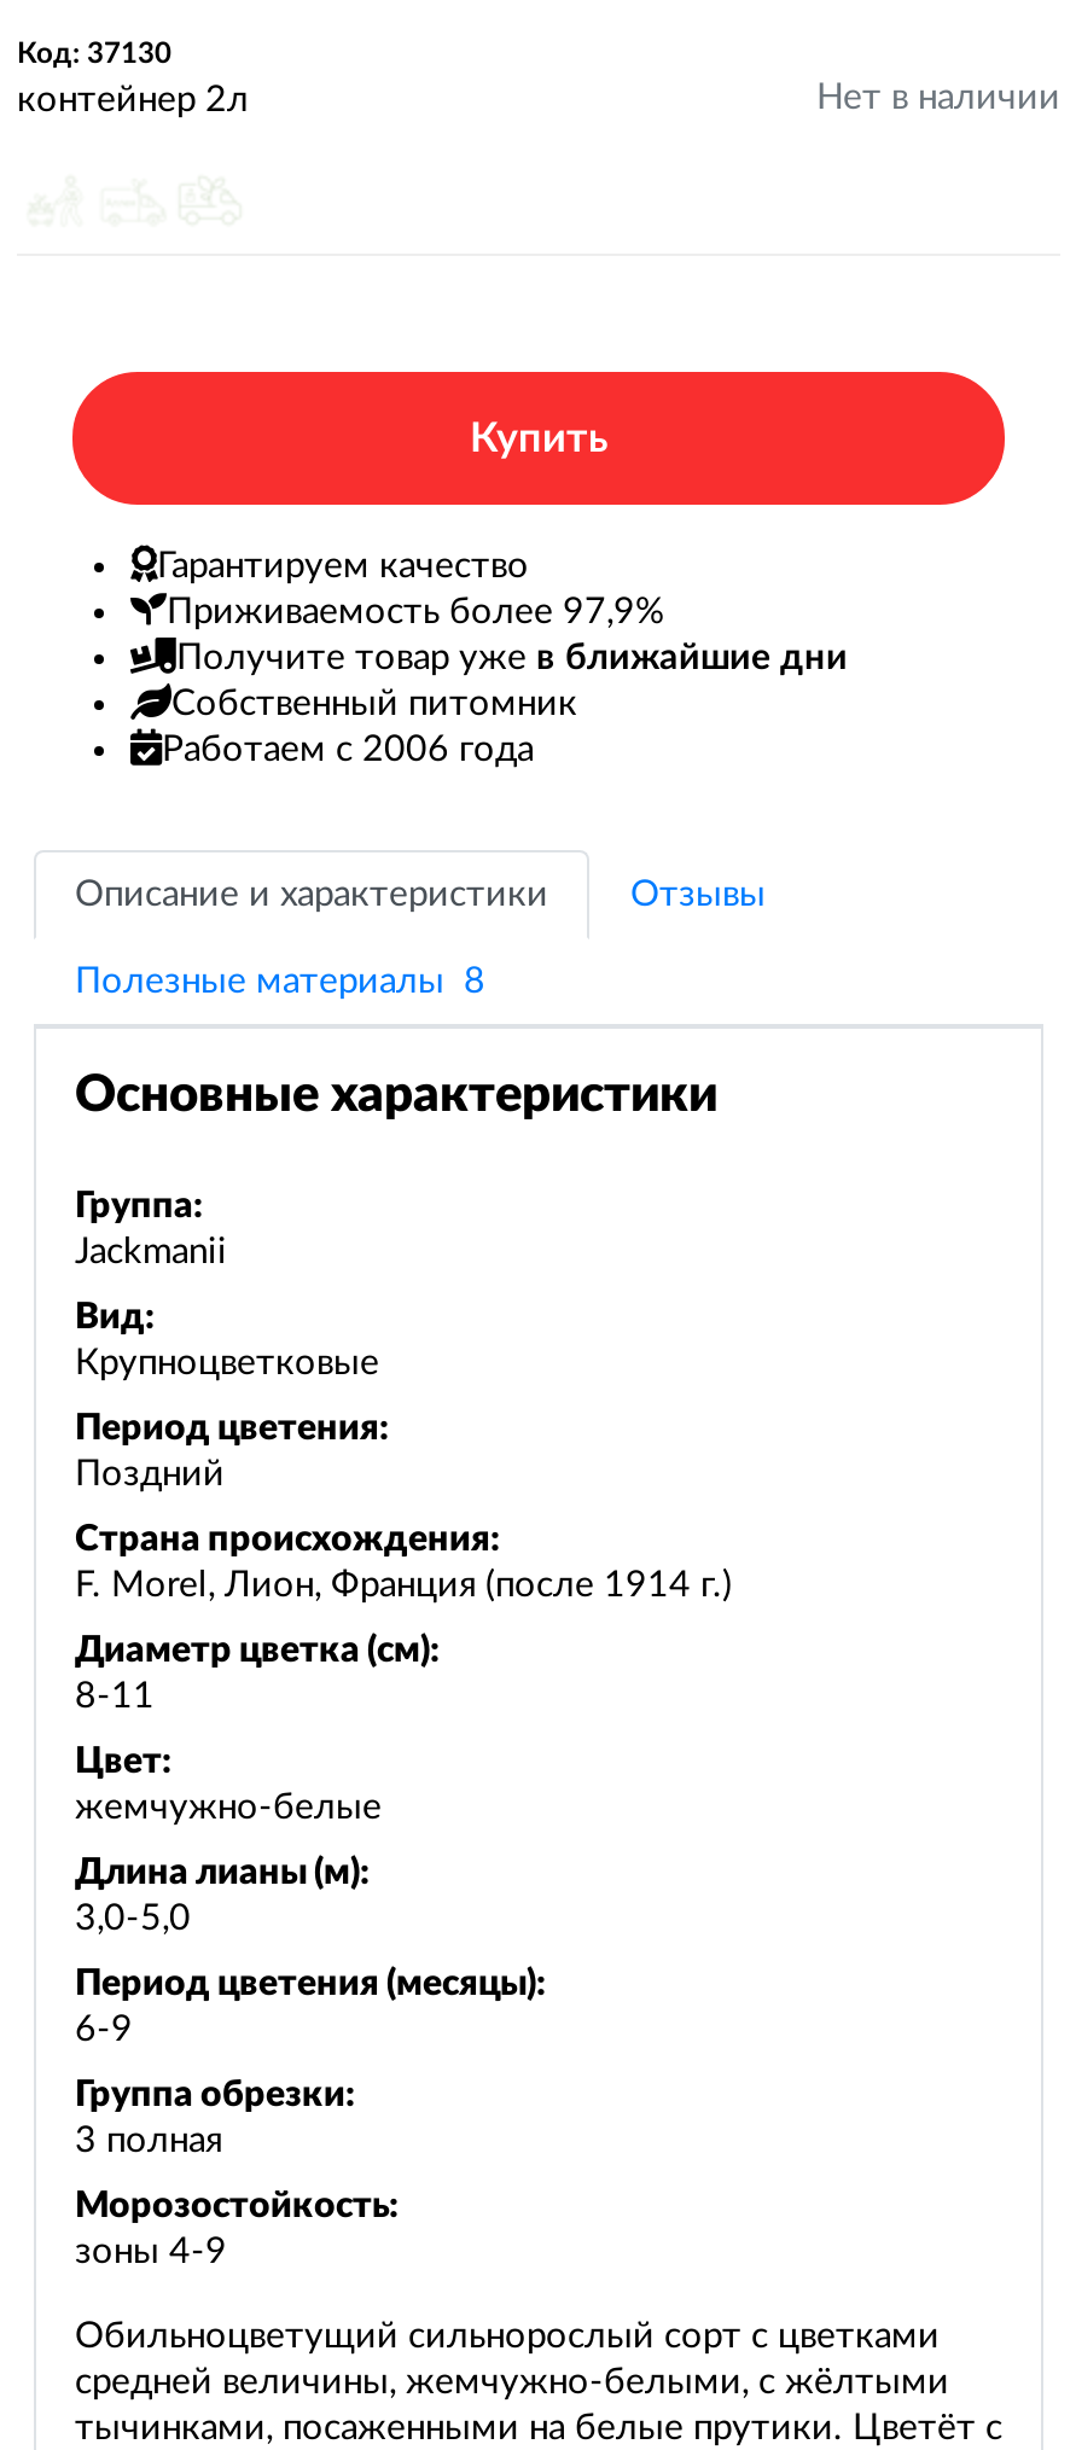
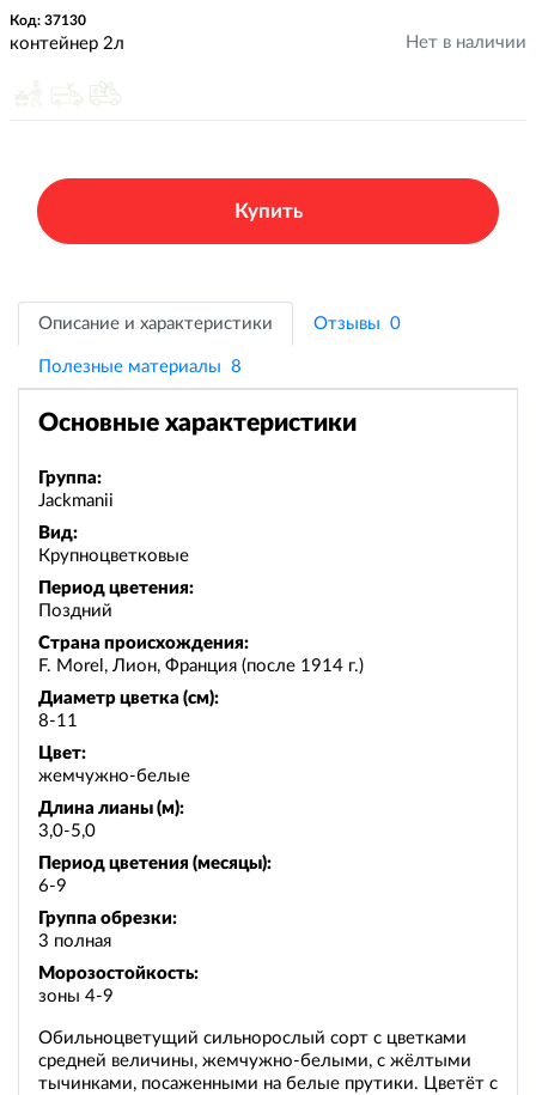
[157,547,848,767] Гарантируем качество | Приживаемость более 97,9% | Получите товар уже в ближайшие дни | Собственный питомник | Работаем с 2006 года -> none
[630,875,766,912] Отзывы -> [313,315,401,333] Отзывы 0

